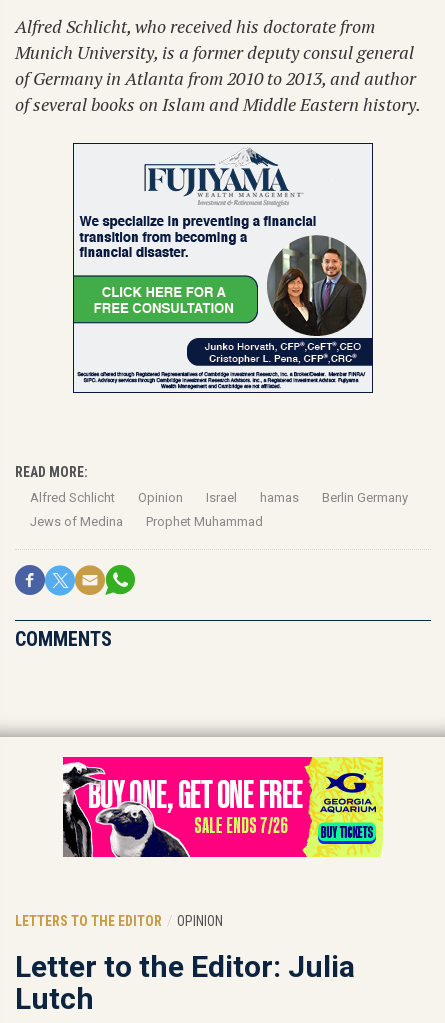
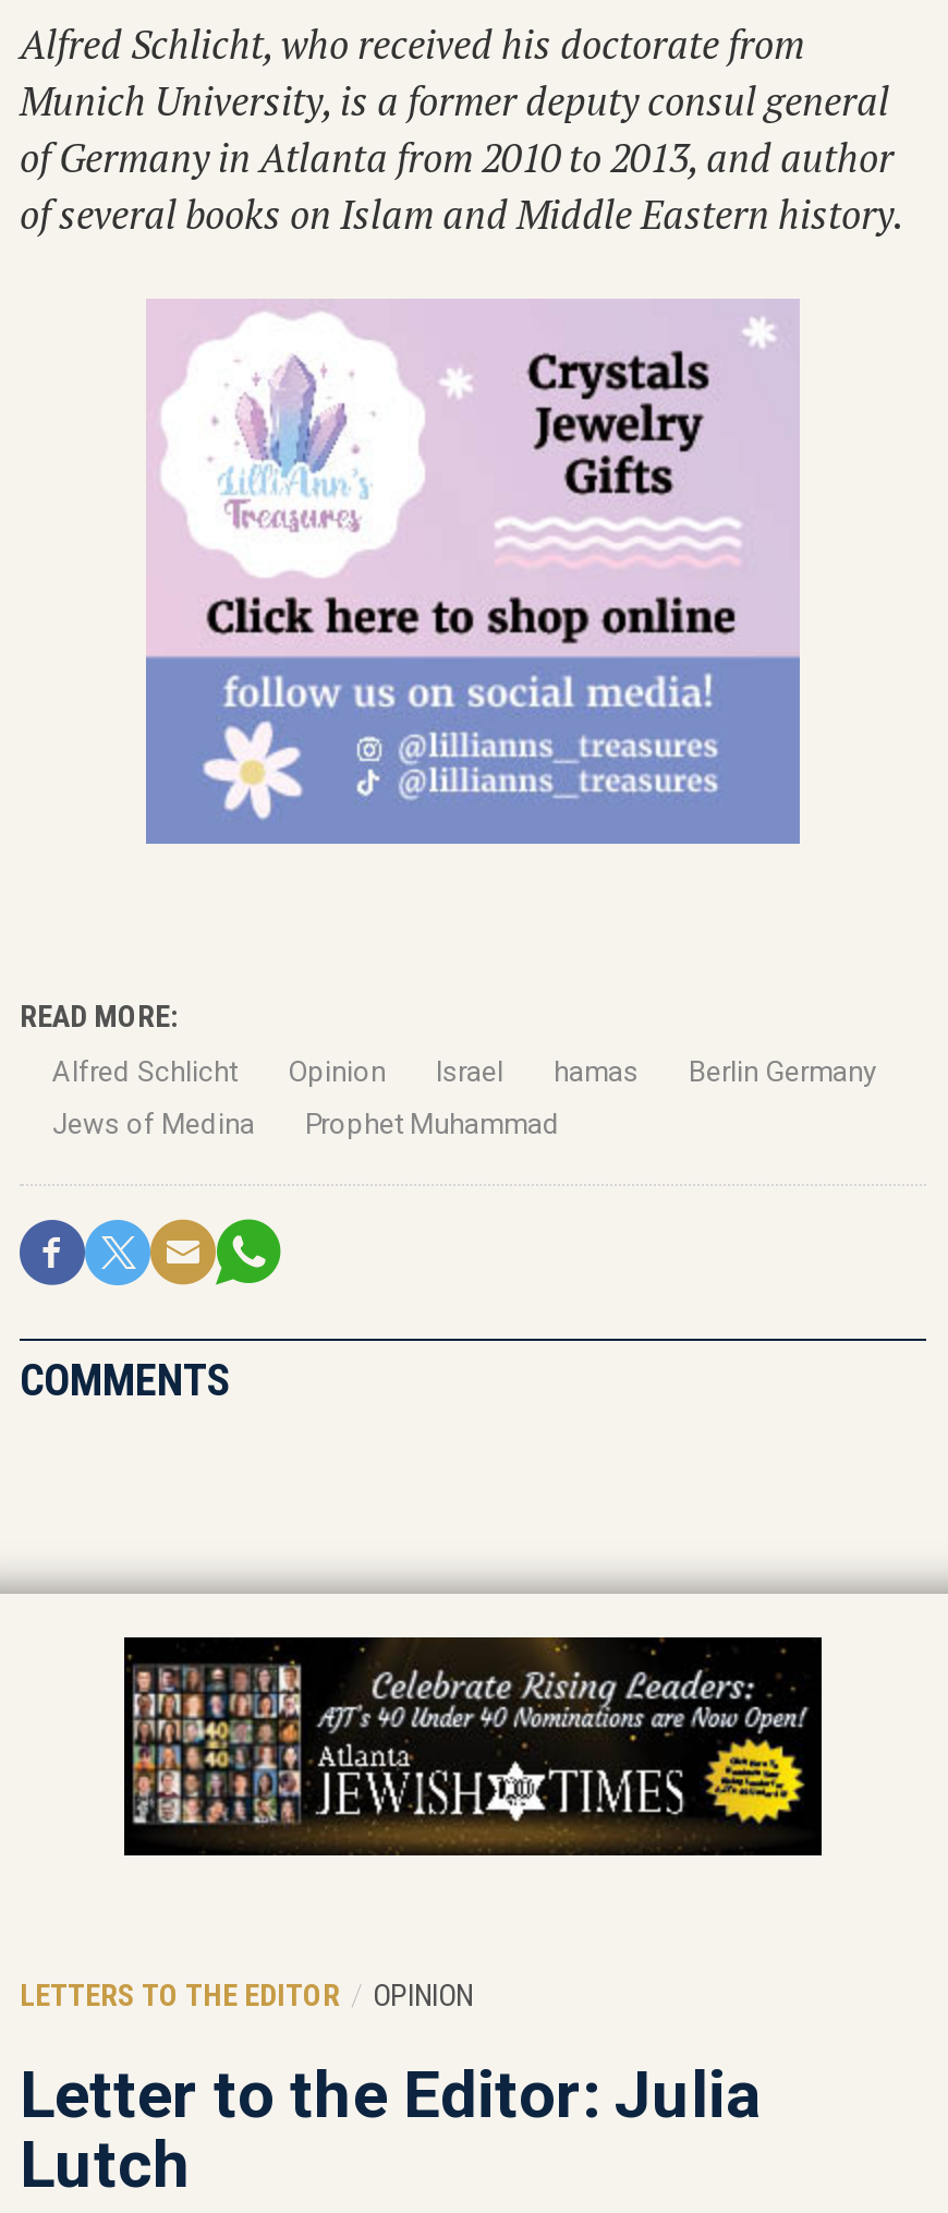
[72,142,374,393] [image] -> [146,299,800,842] [image]
[62,756,384,858] [image] -> [122,1635,824,1858] [image]

